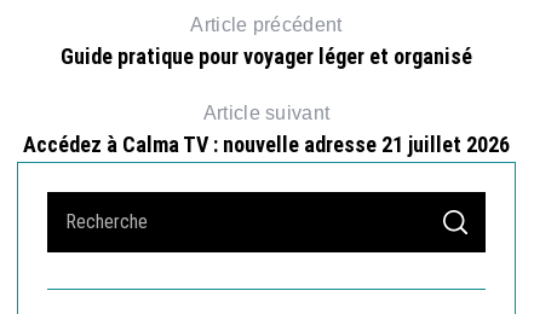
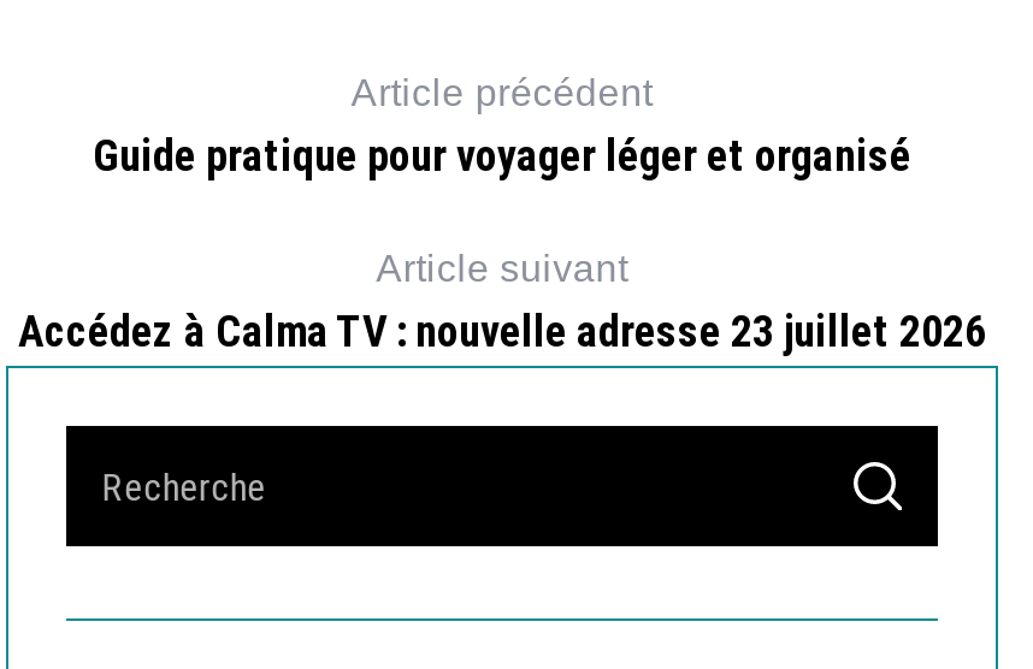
[23,132,510,157] Accédez à Calma TV : nouvelle adresse 21 juillet 2026 -> [18,305,986,356] Accédez à Calma TV : nouvelle adresse 23 juillet 2026

